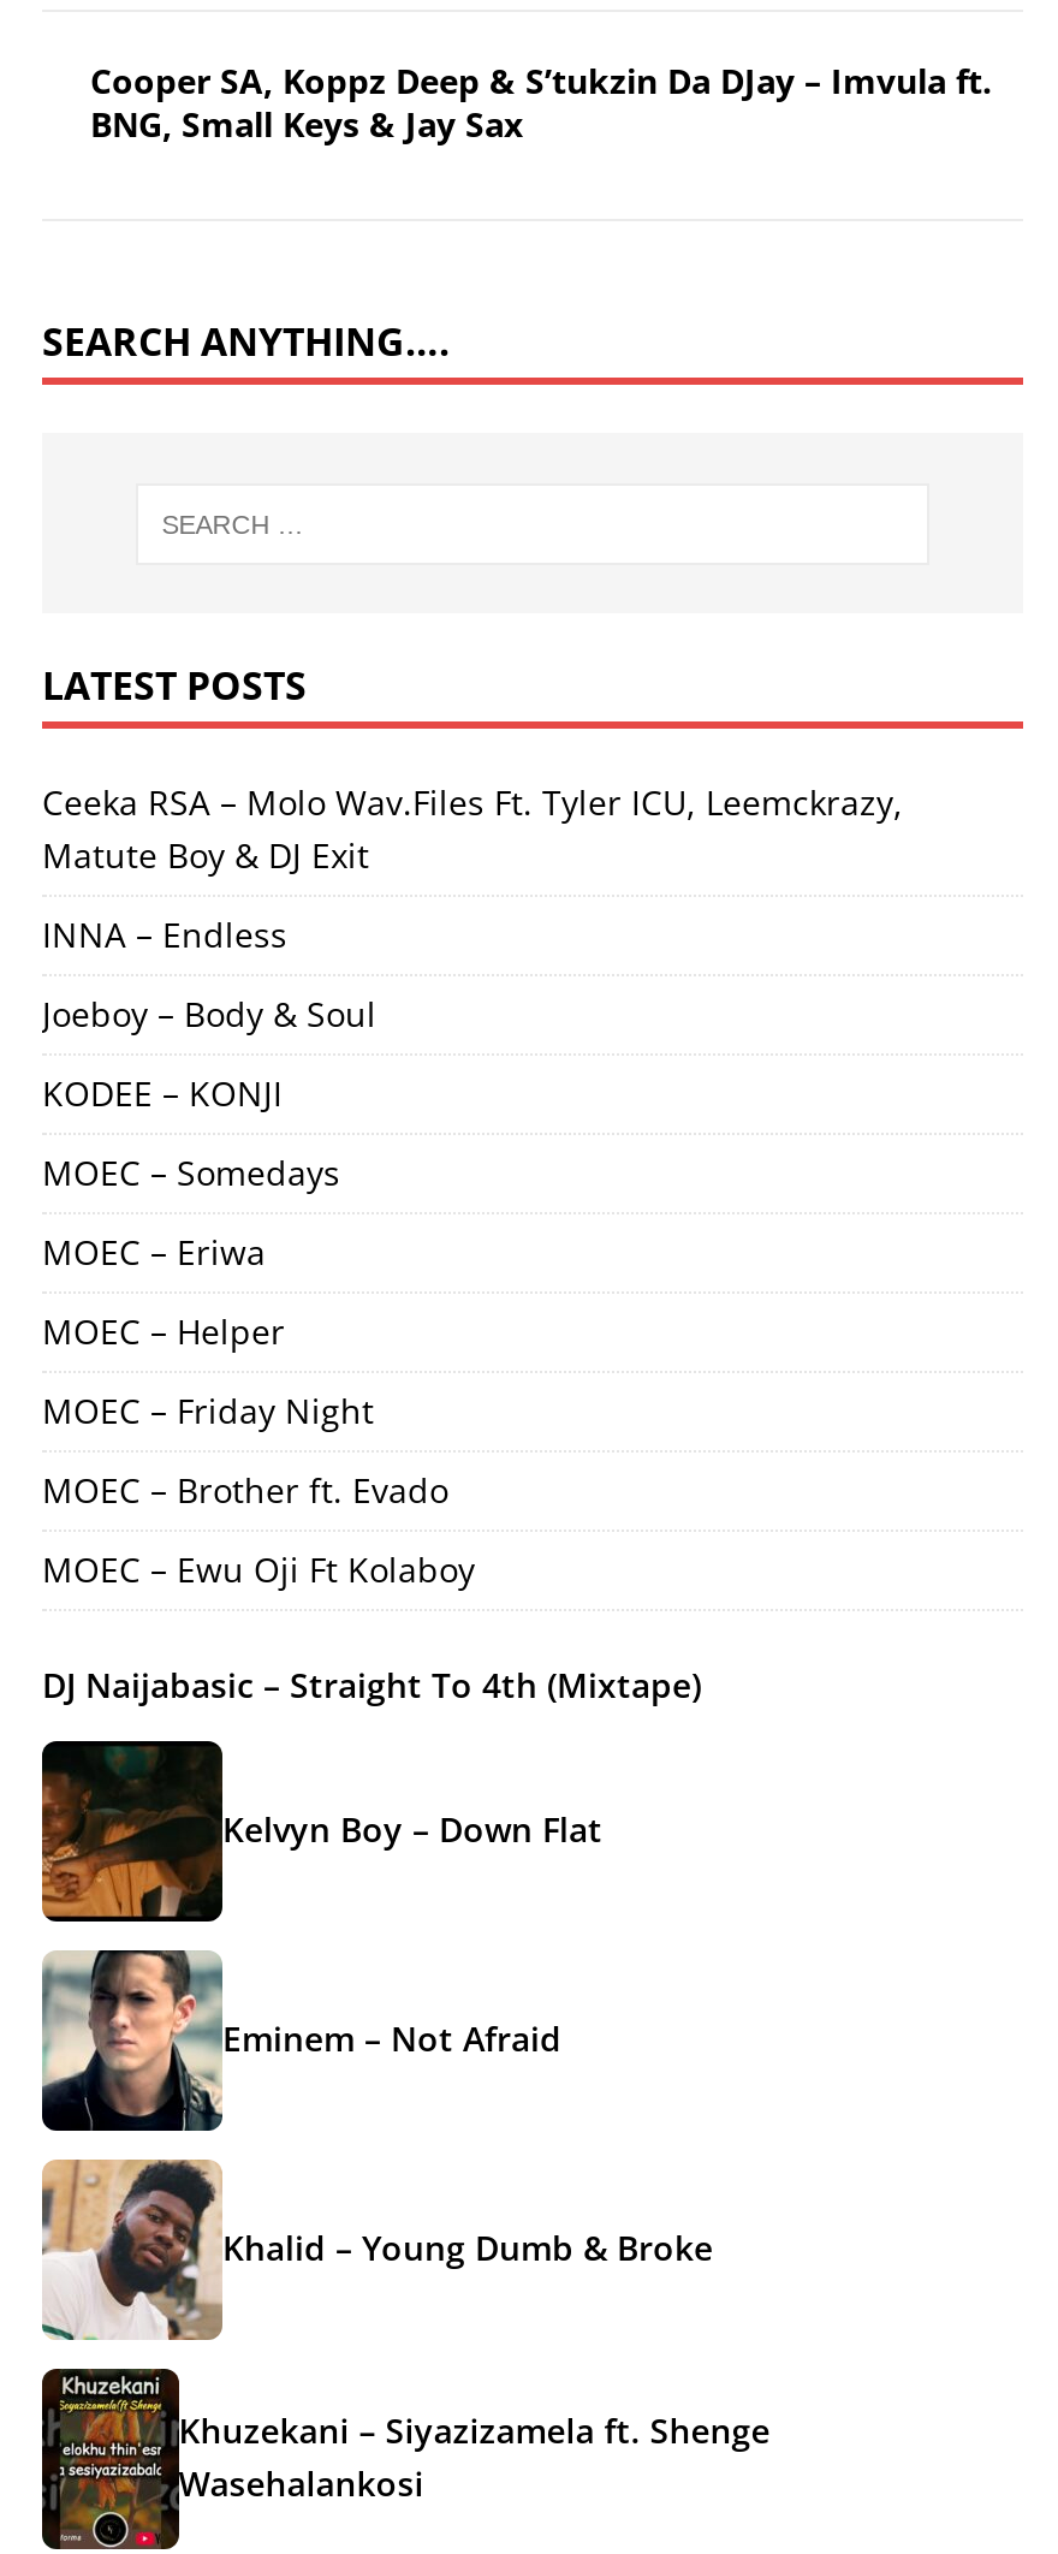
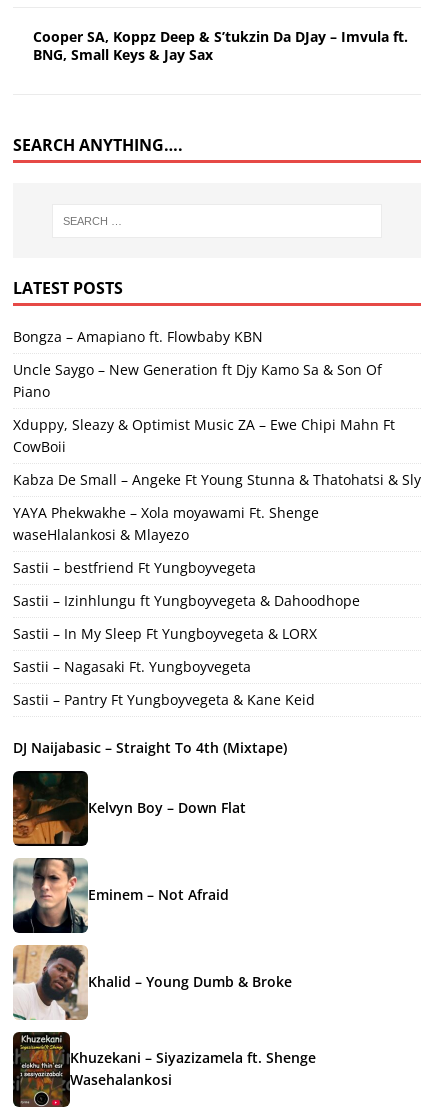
[42,779,903,878] Ceeka RSA – Molo Wav.Files Ft. Tyler ICU, Leemckrazy, | Matute Boy & DJ Exit -> [13,327,263,346] Bongza – Amapiano ft. Flowbaby KBN
[42,911,287,957] INNA – Endless -> [13,360,382,401] Uncle Saygo – New Generation ft Djy Kamo Sa & Son Of | Piano
[42,991,376,1036] Joeboy – Body & Soul -> [13,415,395,456] Xduppy, Sleazy & Optimist Music ZA – Ewe Chipi Mahn Ft | CowBoii
[42,1070,283,1116] KODEE – KONJI -> [13,470,421,489] Kabza De Small – Angeke Ft Young Stunna & Thatohatsi & Sly
[42,1149,340,1195] MOEC – Somedays -> [13,503,319,544] YAYA Phekwakhe – Xola moyawami Ft. Shenge | waseHlalankosi & Mlayezo
[42,1229,266,1274] MOEC – Eriwa -> [13,558,256,577] Sastii – bestfriend Ft Yungboyvegeta
[42,1308,285,1354] MOEC – Helper -> [13,591,360,610] Sastii – Izinhlungu ft Yungboyvegeta & Dahoodhope
[42,1387,374,1433] MOEC – Friday Night -> [13,624,317,643] Sastii – In My Sleep Ft Yungboyvegeta & LORX
[42,1467,448,1512] MOEC – Brother ft. Evado -> [13,657,251,676] Sastii – Nagasaki Ft. Yungboyvegeta
[42,1546,475,1592] MOEC – Ewu Oji Ft Kolaboy -> [13,690,315,709] Sastii – Pantry Ft Yungboyvegeta & Kane Keid

